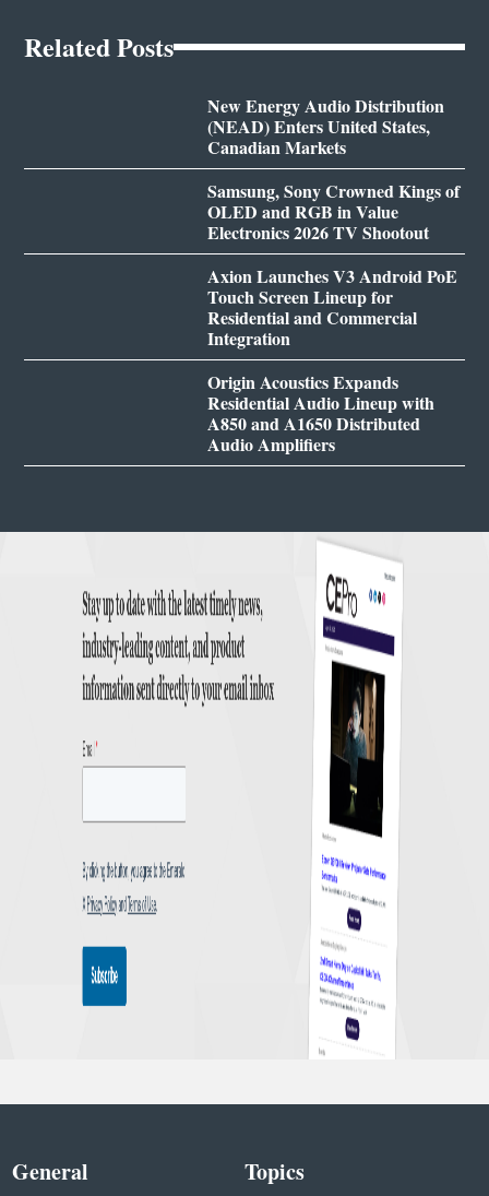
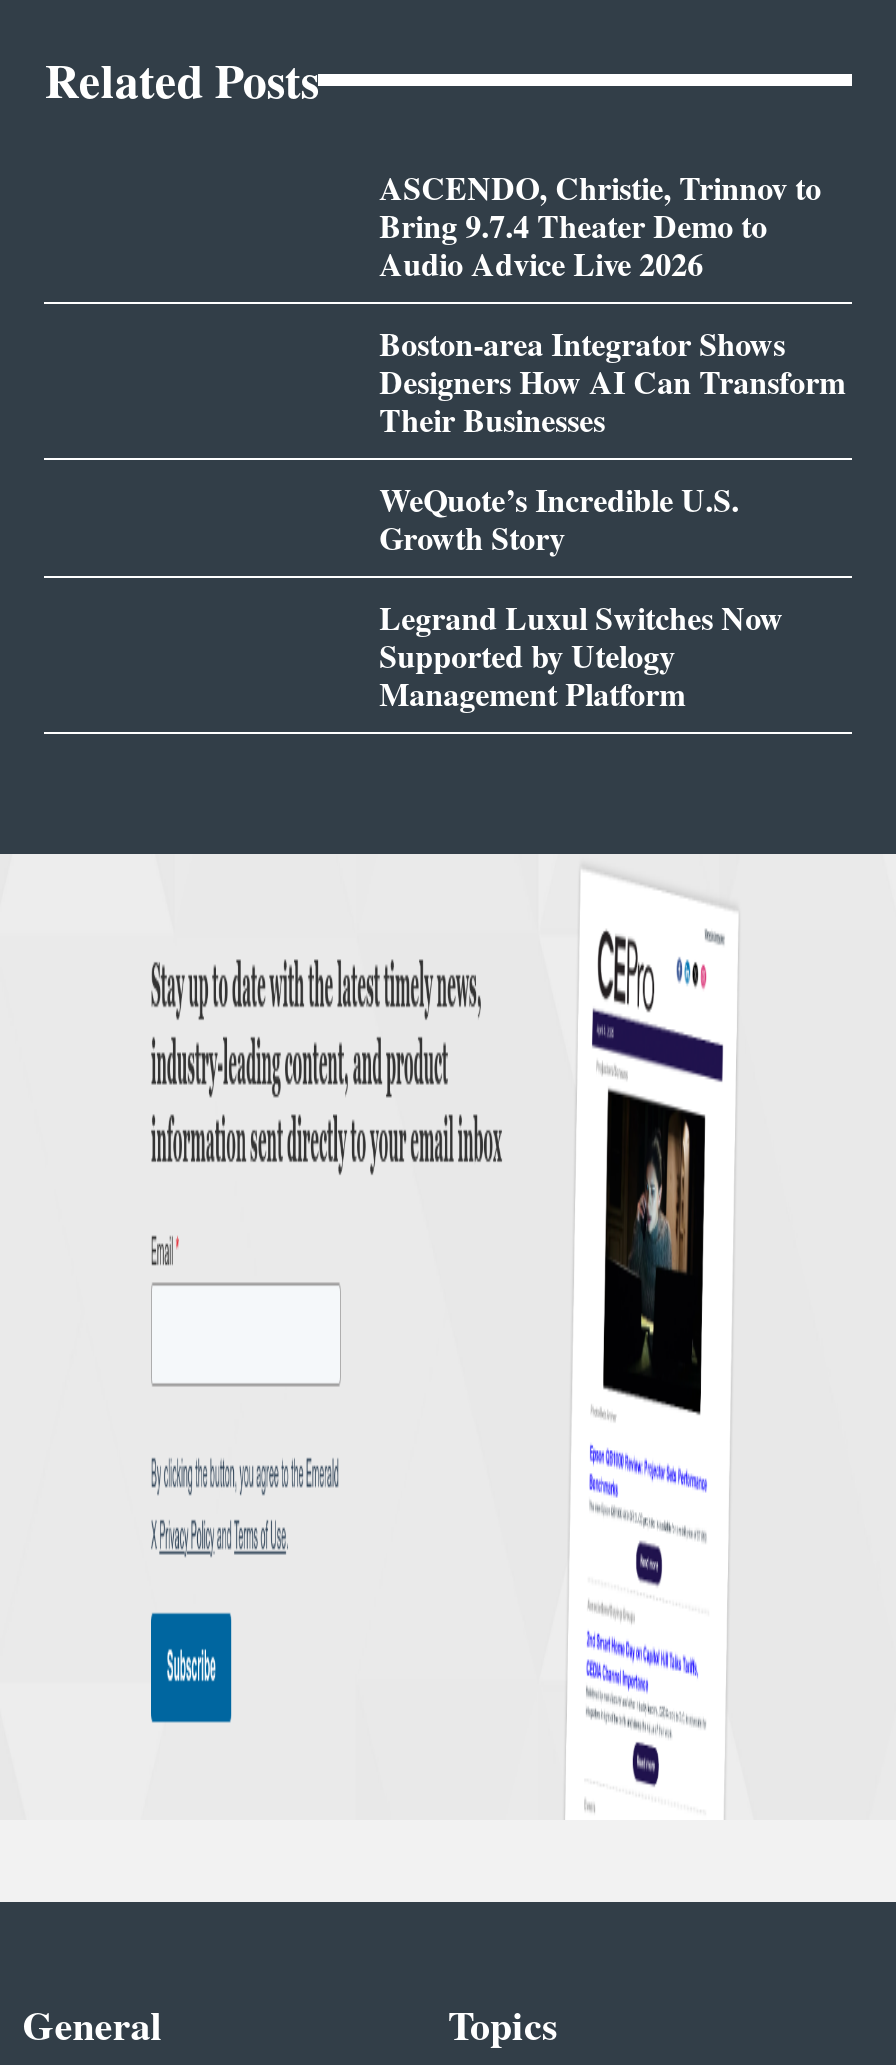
[207,93,444,159] New Energy Audio Distribution | (NEAD) Enters United States, | Canadian Markets -> [379,164,821,286] ASCENDO, Christie, Trinnov to | Bring 9.7.4 Theater Demo to | Audio Advice Live 2026
[207,178,459,245] Samsung, Sony Crowned Kings of | OLED and RGB in Value | Electronics 2026 TV Shootout -> [379,320,845,442] Boston-area Integrator Shows | Designers How AI Can Transform | Their Businesses
[207,263,457,350] Axion Launches V3 Android PoE | Touch Screen Lineup for | Residential and Commercial | Integration -> [379,476,739,560] WeQuote’s Incredible U.S. | Growth Story
[207,369,434,456] Origin Acoustics Expands | Residential Audio Lineup with | A850 and A1650 Distributed | Audio Amplifiers -> [379,594,783,716] Legrand Luxul Switches Now | Supported by Utelogy | Management Platform

